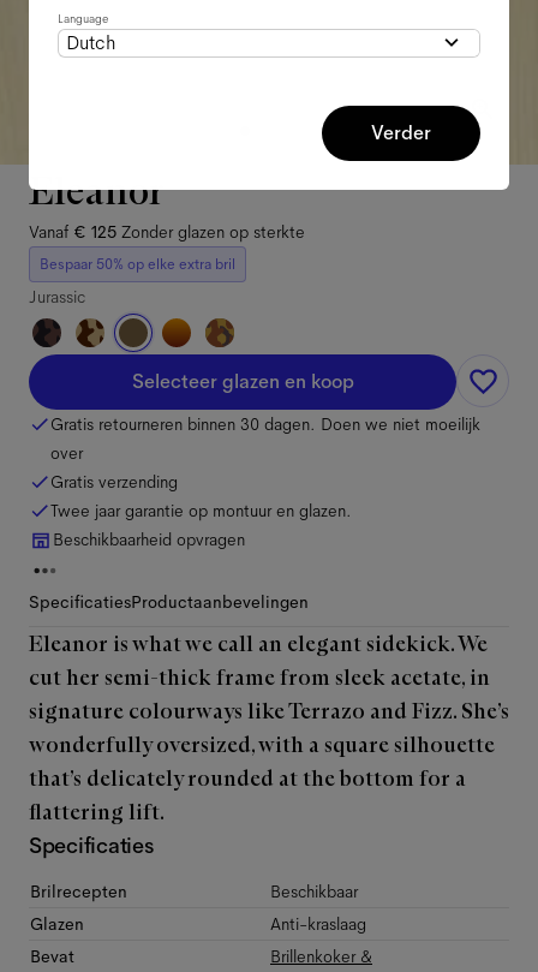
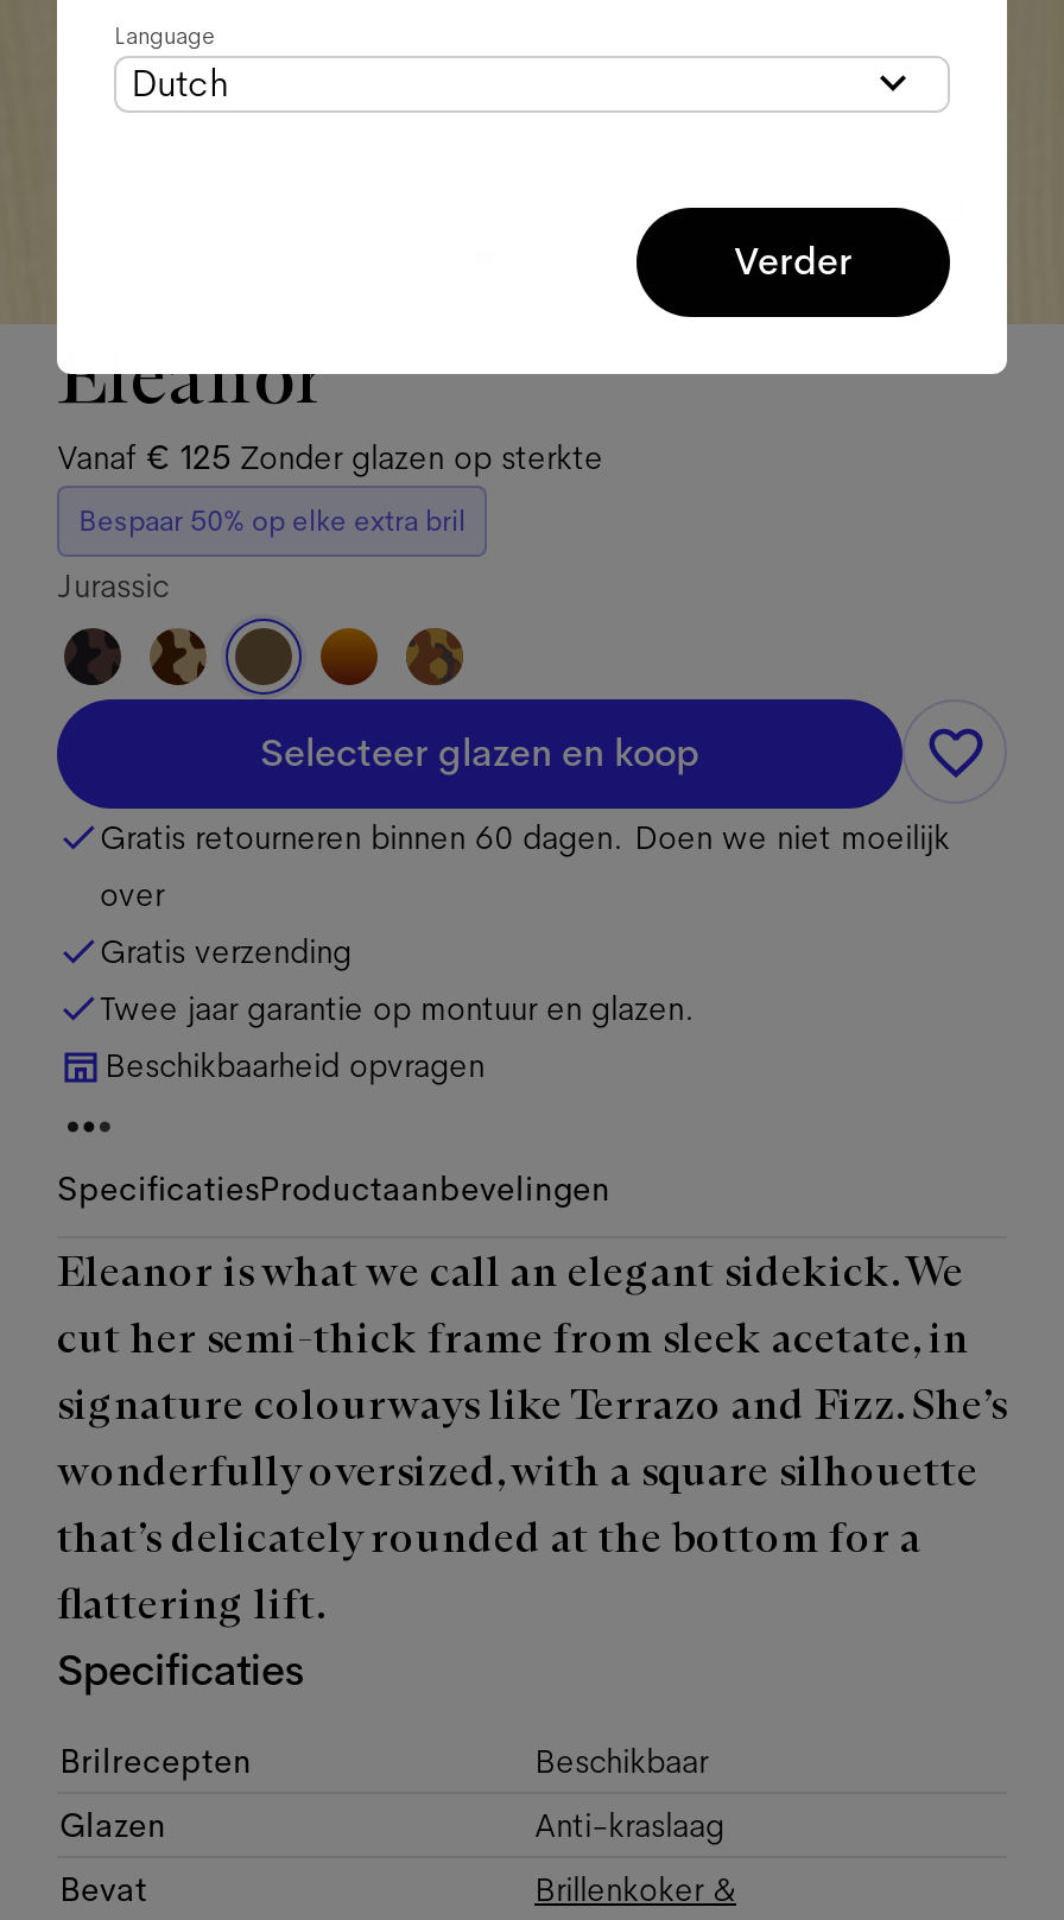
[50,413,480,435] Gratis retourneren binnen 30 dagen. Doen we niet moeilijk -> [100,816,950,858] Gratis retourneren binnen 60 dagen. Doen we niet moeilijk

